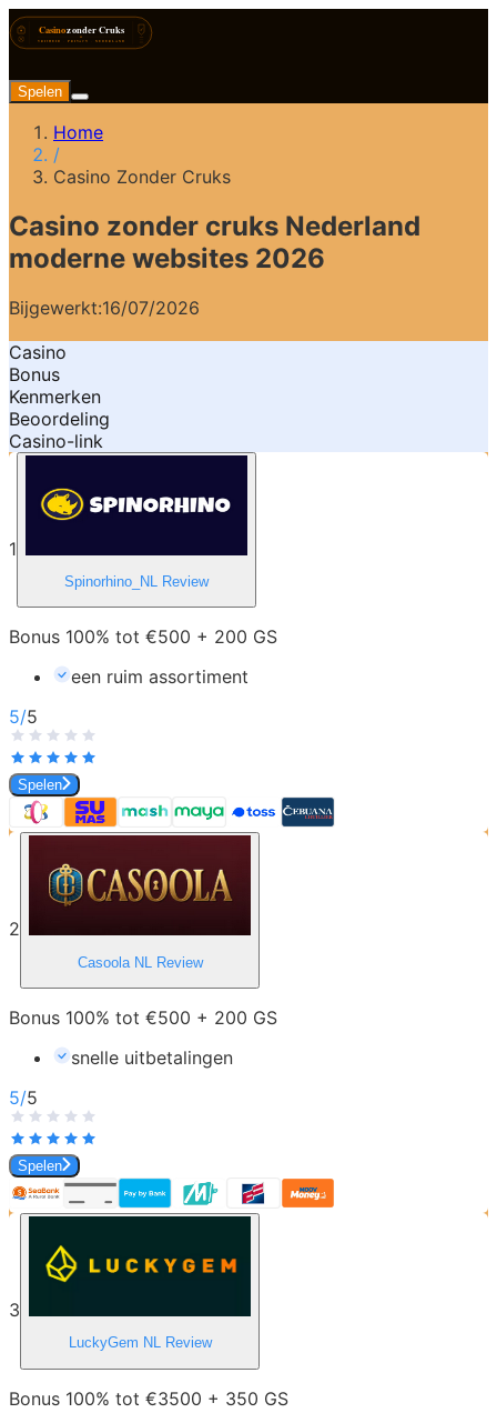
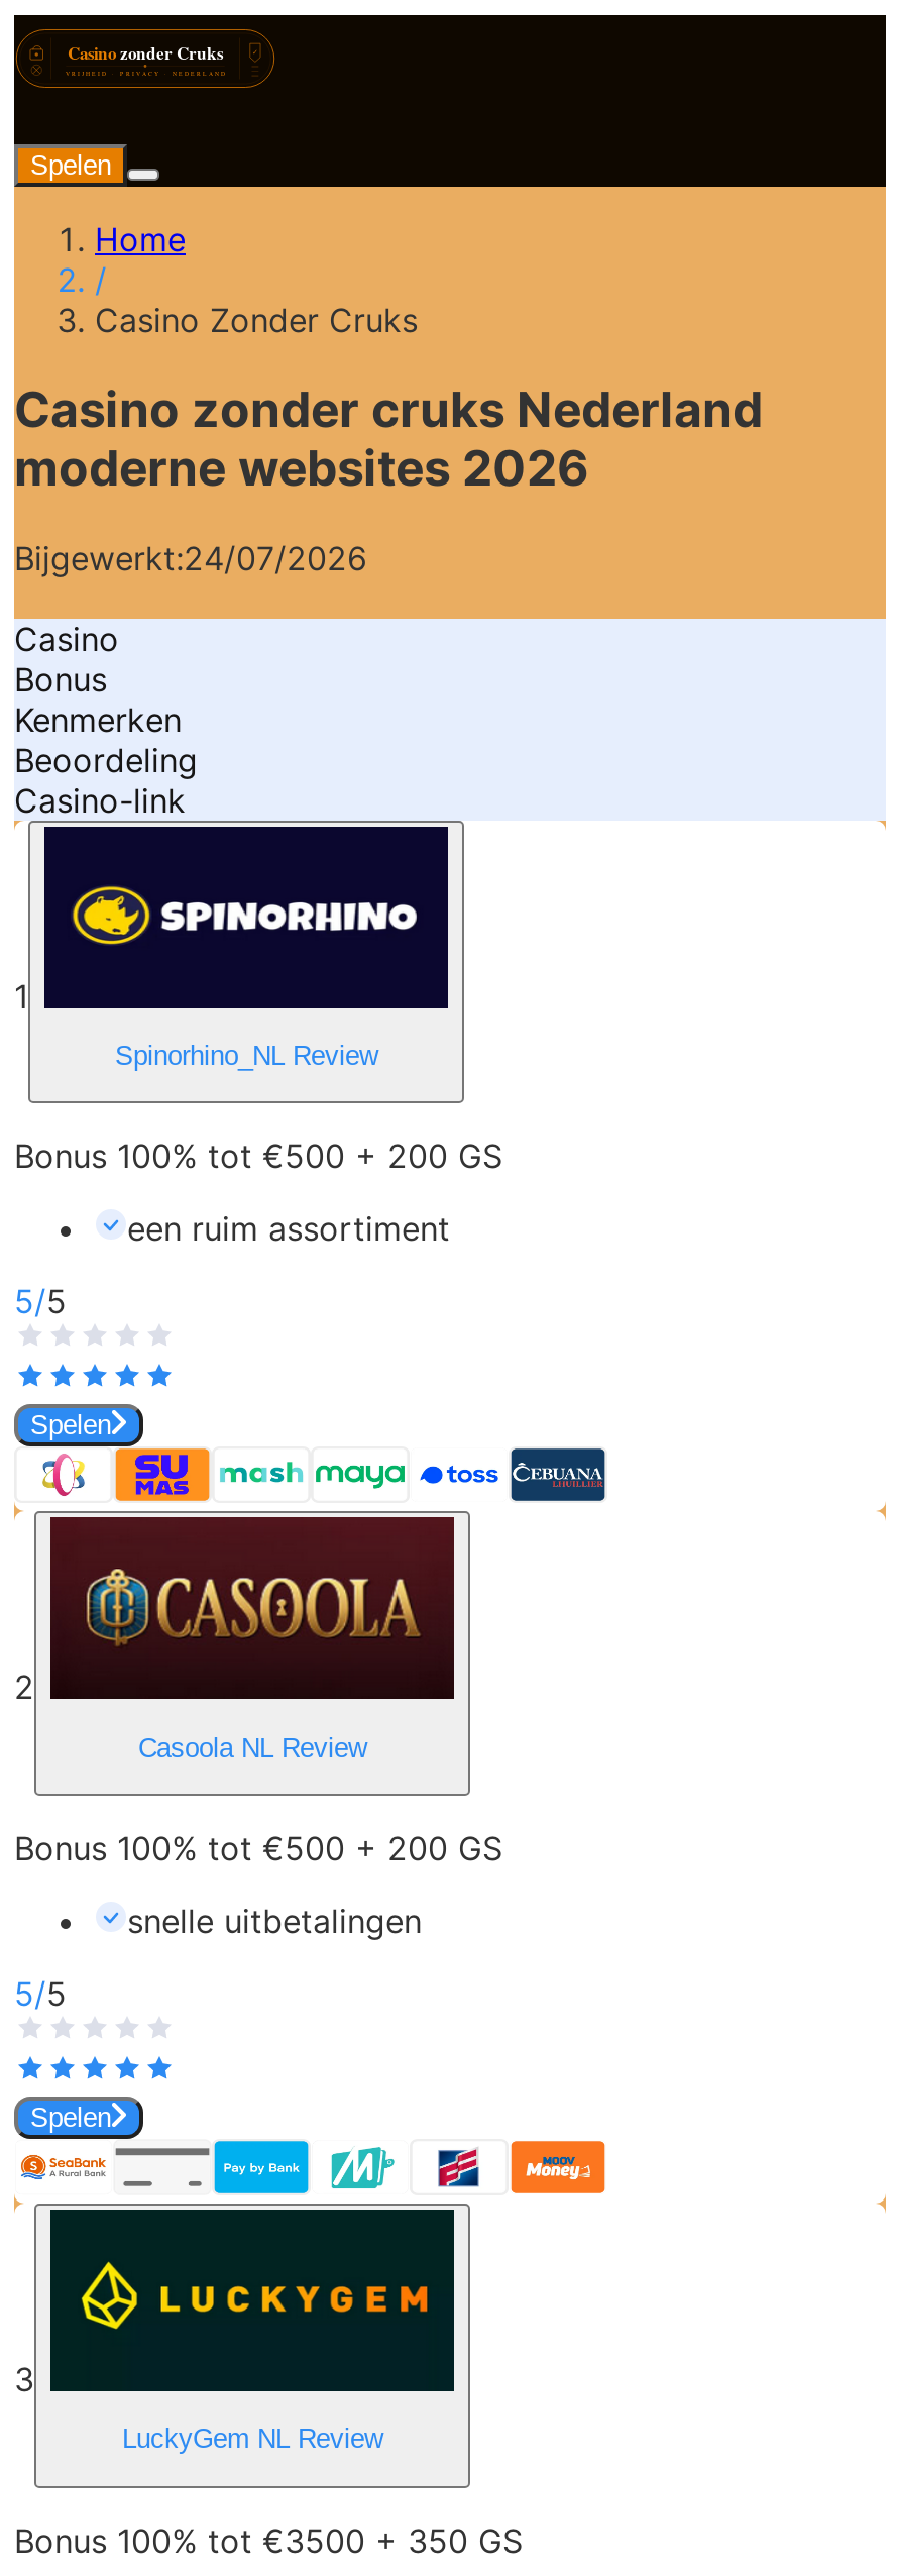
[9,296,200,319] Bijgewerkt:16/07/2026 -> [14,538,367,578] Bijgewerkt:24/07/2026

